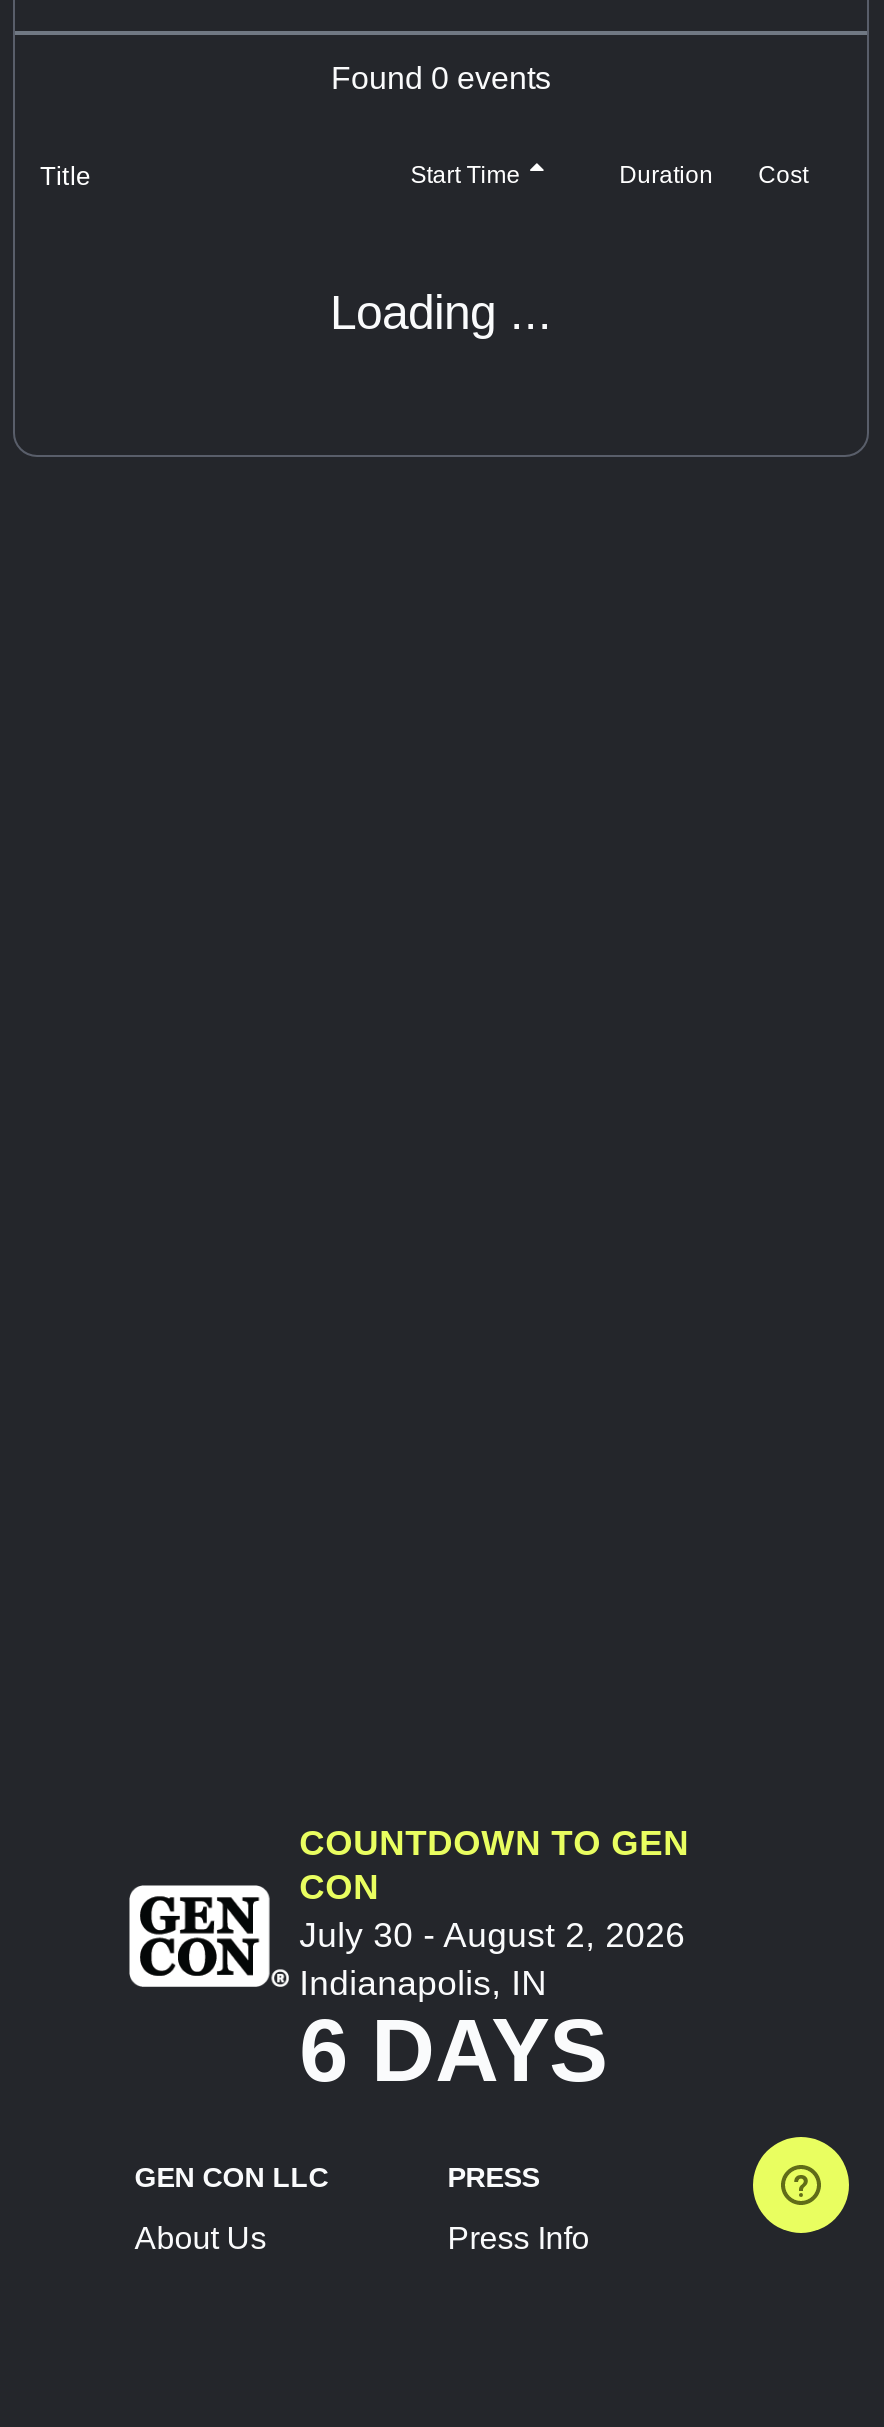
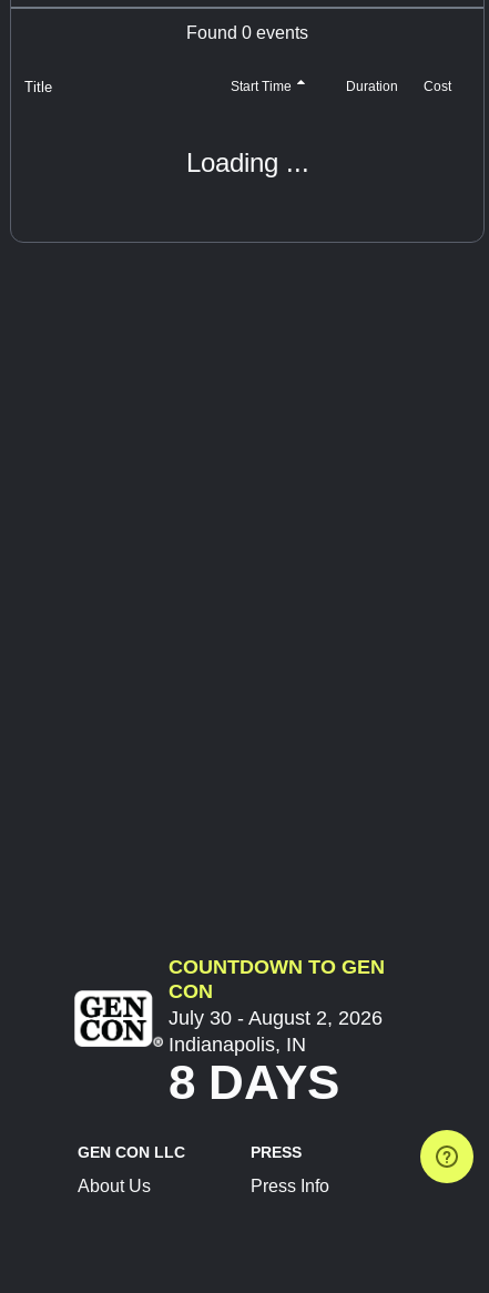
[299,2001,607,2099] 6 DAYS -> [169,1055,339,1109] 8 DAYS

